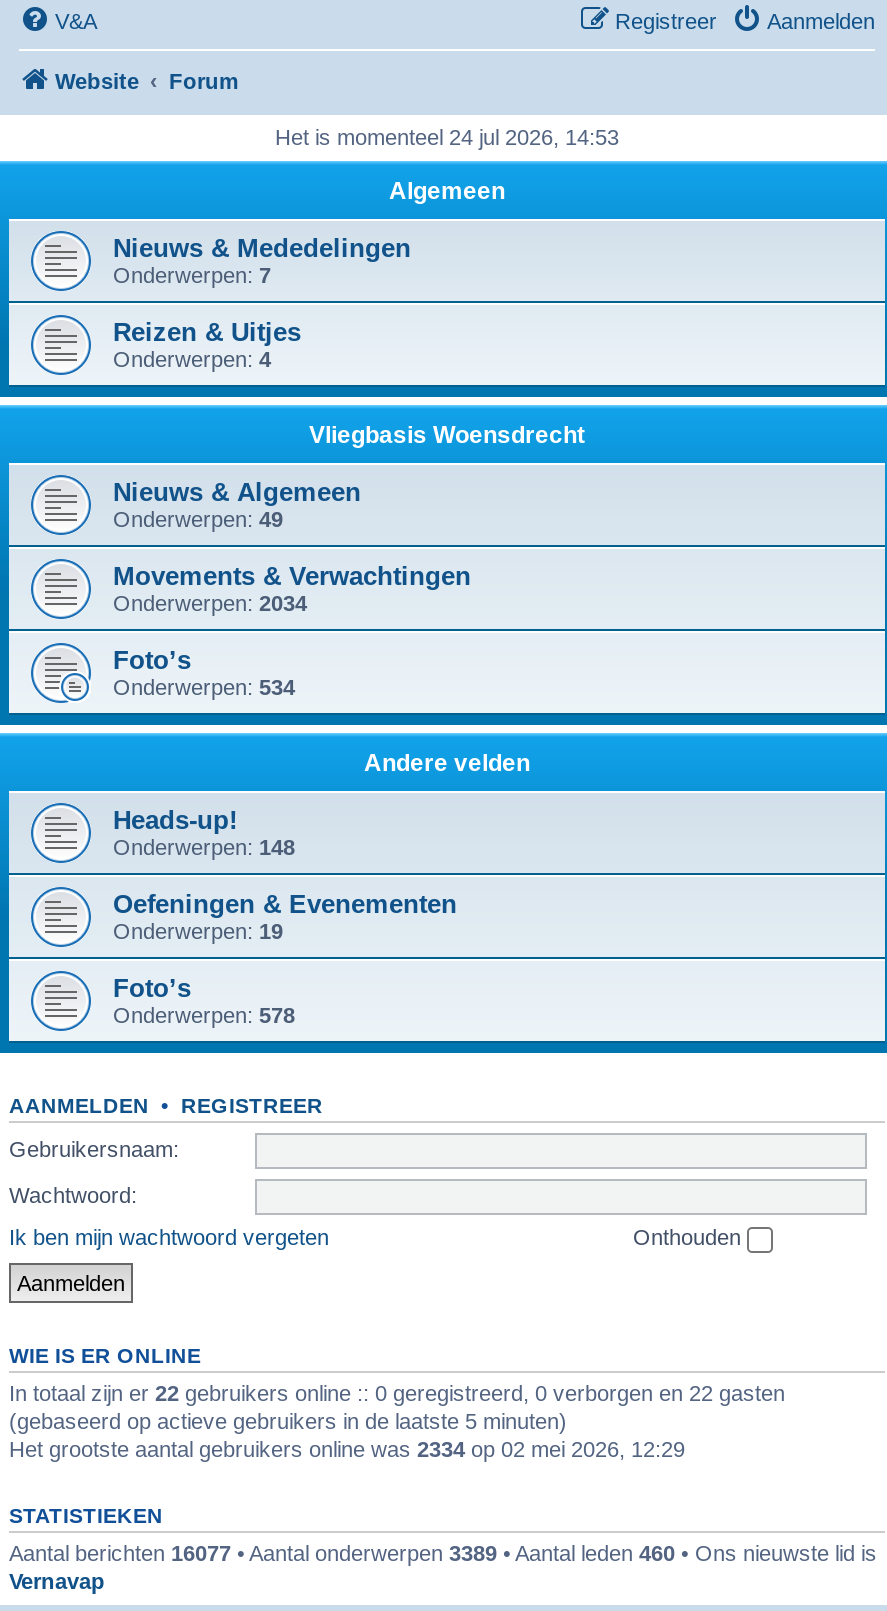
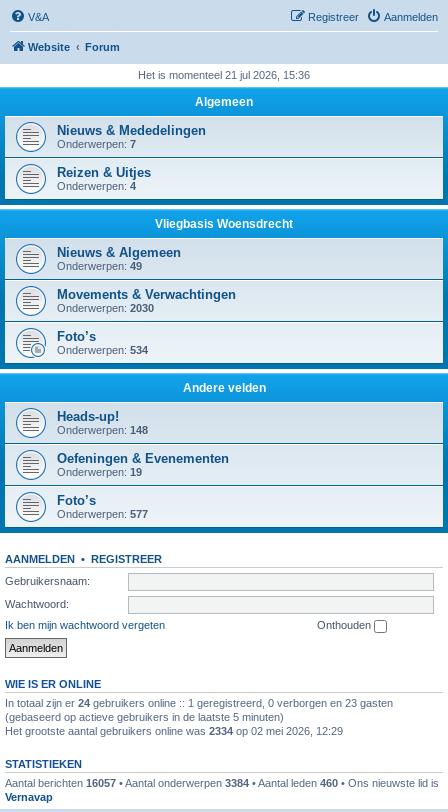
[275,125,619,149] Het is momenteel 24 jul 2026, 14:53 -> [138,69,310,81] Het is momenteel 21 jul 2026, 15:36
[113,591,307,615] Onderwerpen: 2034 -> [57,302,154,314] Onderwerpen: 2030
[113,1003,295,1027] Onderwerpen: 578 -> [57,508,148,520] Onderwerpen: 577
[9,1380,785,1404] In totaal zijn er 22 gebruikers online :: 0 geregistreerd, 0 verborgen en 22 gasten -> [5,697,393,709] In totaal zijn er 24 gebruikers online :: 1 geregistreerd, 0 verborgen en 23 gasten
[9,1540,877,1564] Aantal berichten 16077 • Aantal onderwerpen 3389 • Aantal leden 460 • Ons nieuwste lid is -> [5,777,439,789] Aantal berichten 16057 • Aantal onderwerpen 3384 • Aantal leden 460 • Ons nieuwste lid is

